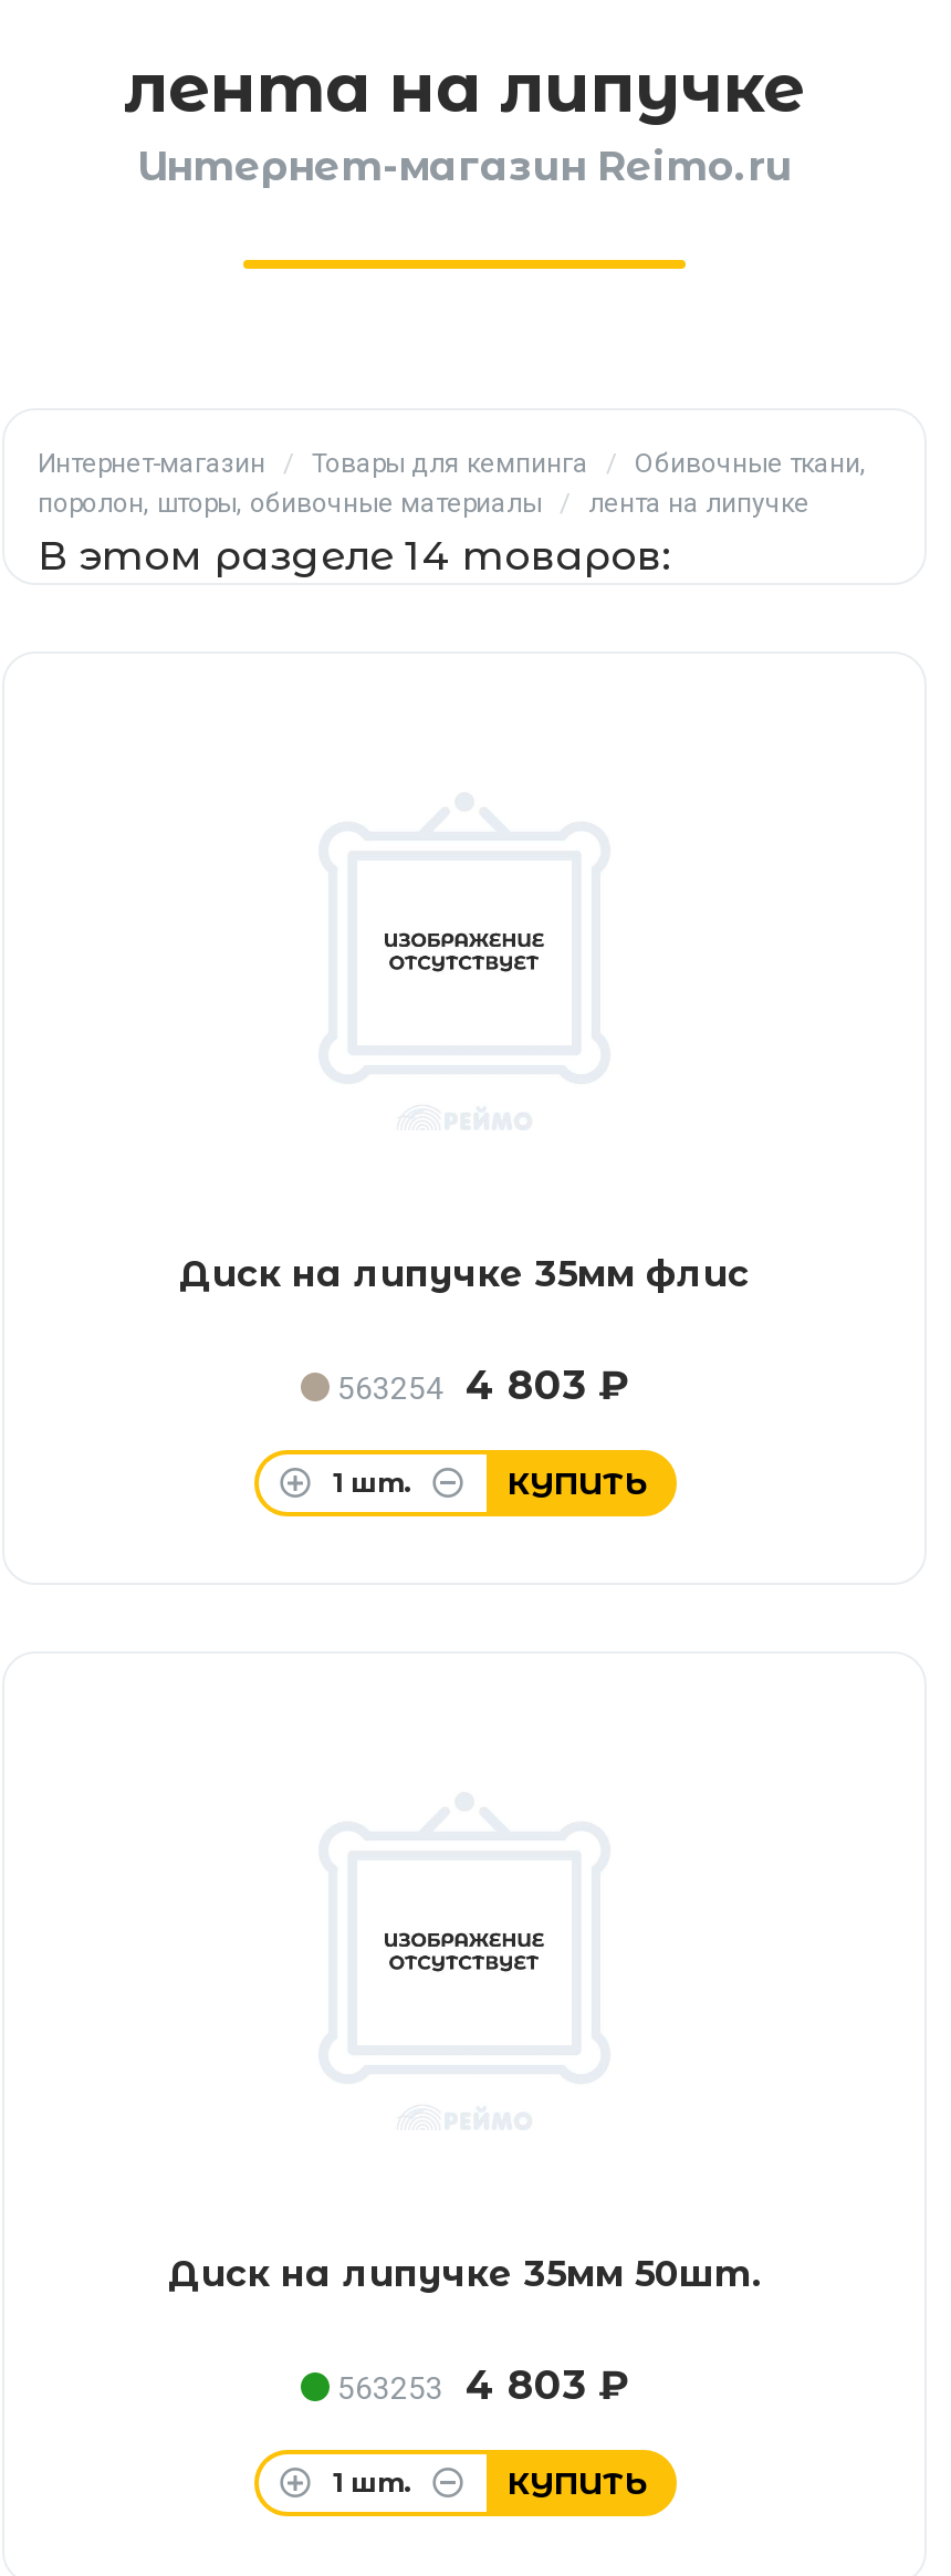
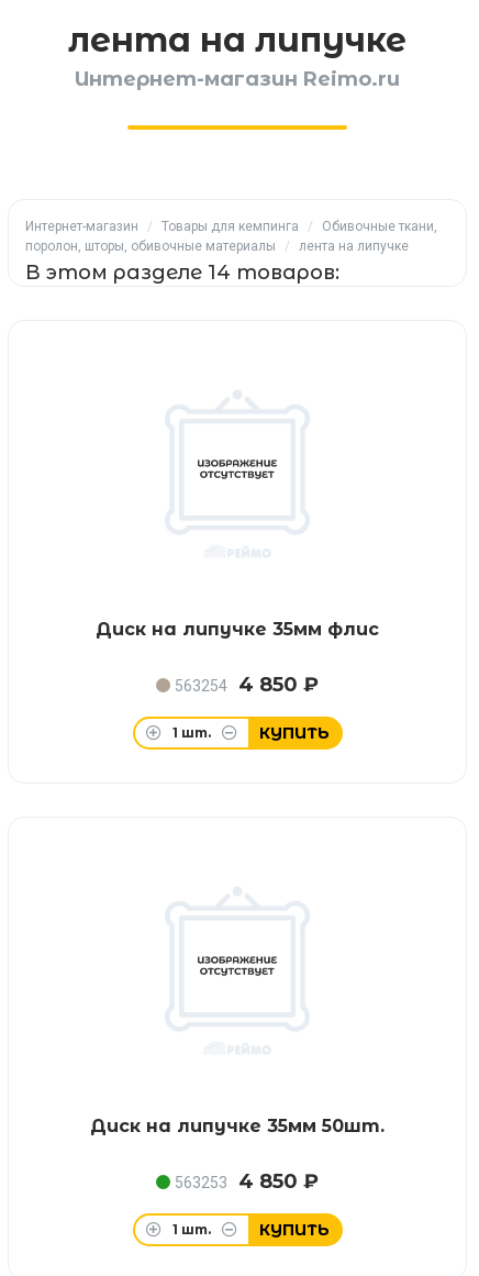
[337,1362,629,1410] 563254 4 803 ₽ -> [175,673,319,697] 563254 4 850 ₽
[337,2361,629,2410] 563253 4 803 ₽ -> [175,1169,319,1194] 563253 4 850 ₽

